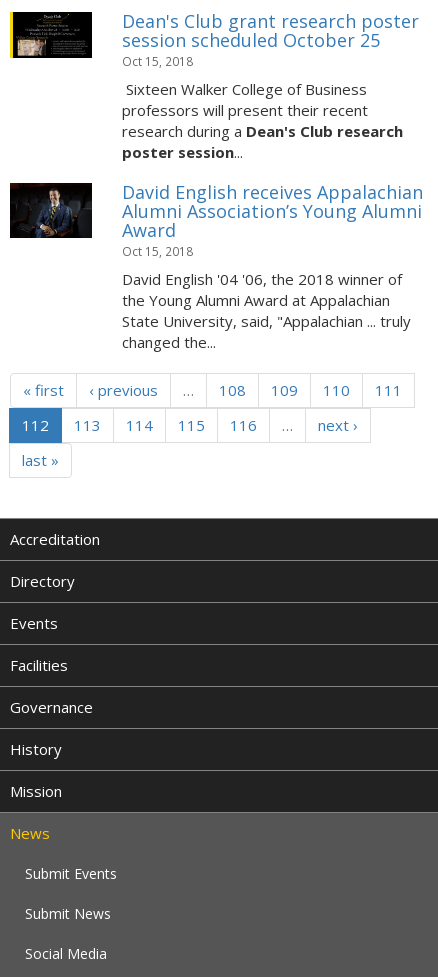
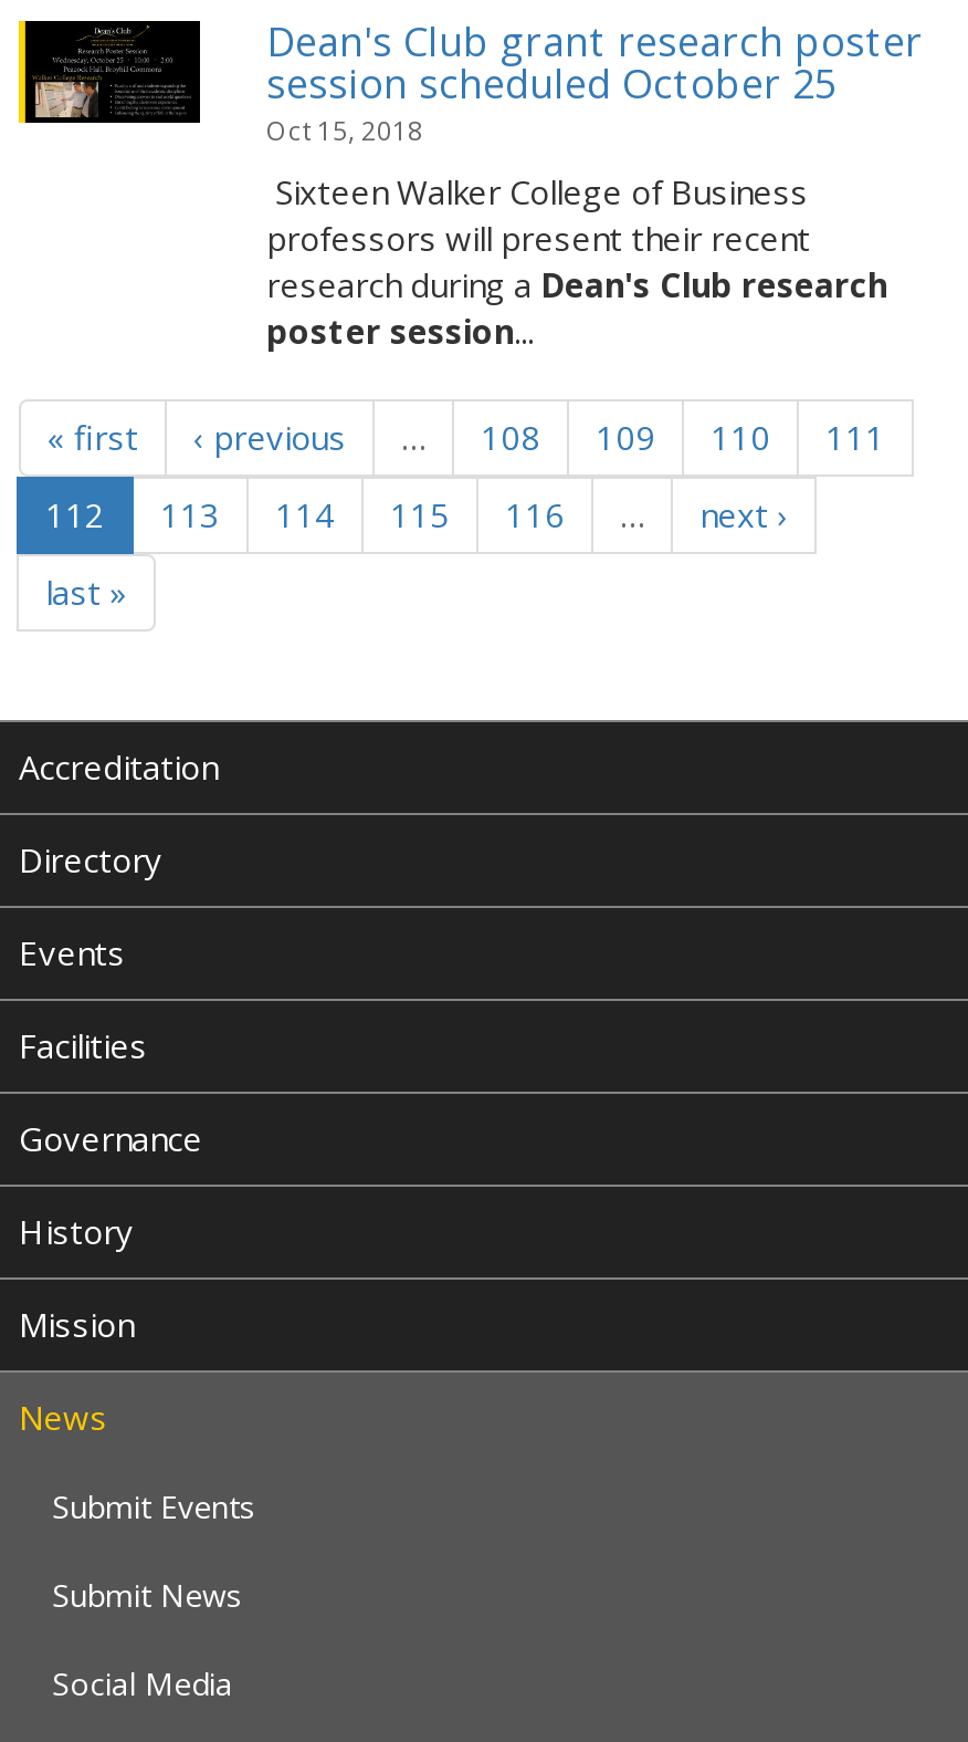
[9,180,423,352] [image] | David English receives Appalachian | Alumni Association’s Young Alumni | Award | Oct 15, 2018 | David English '04 '06, the 2018 winner of | the Young Alumni Award at Appalachian | State University, said, "Appalachian ... truly | changed the... -> none

